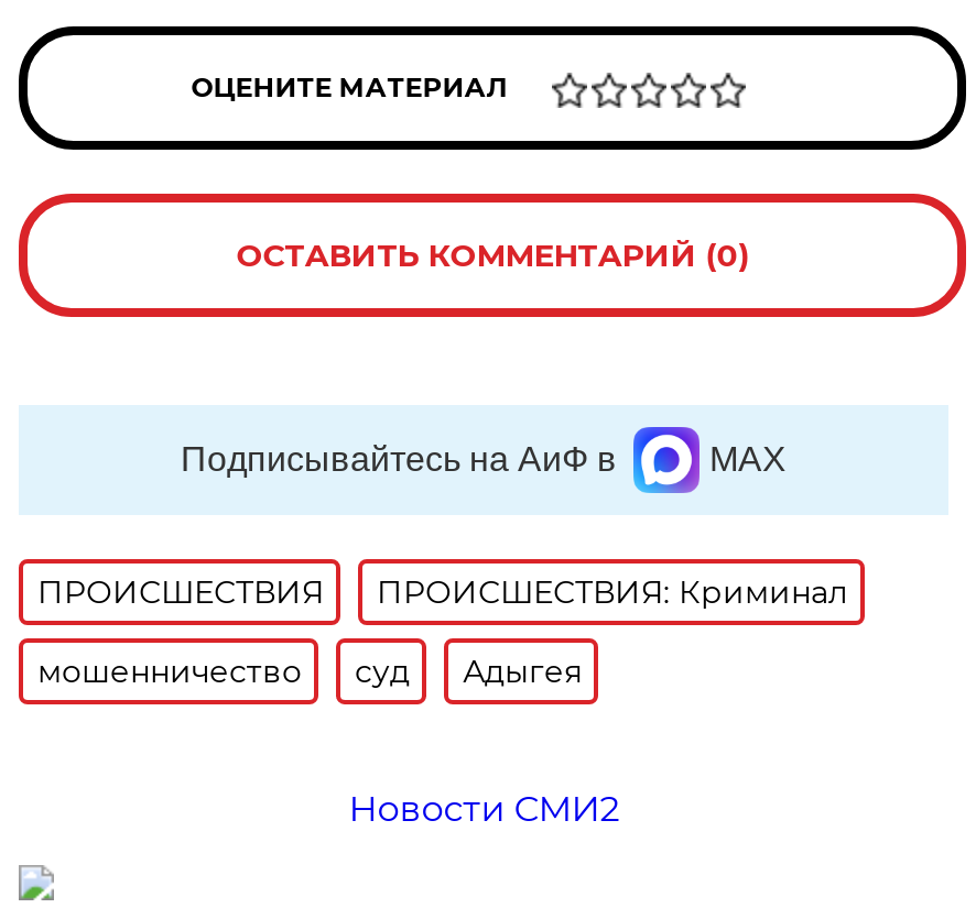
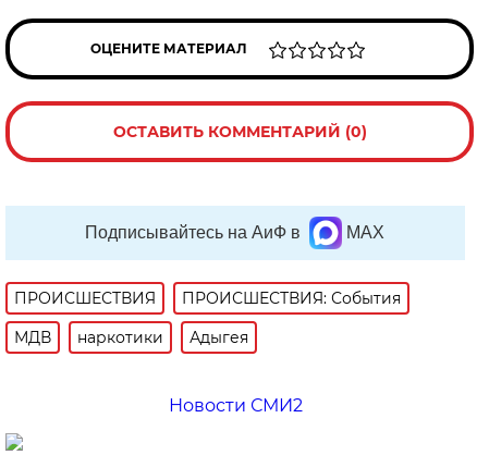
[377,573,848,612] ПРОИСШЕСТВИЯ: Криминал -> [182,289,401,308] ПРОИСШЕСТВИЯ: События
[37,652,410,691] мошенничество | суд -> [15,328,164,347] МДВ | наркотики

